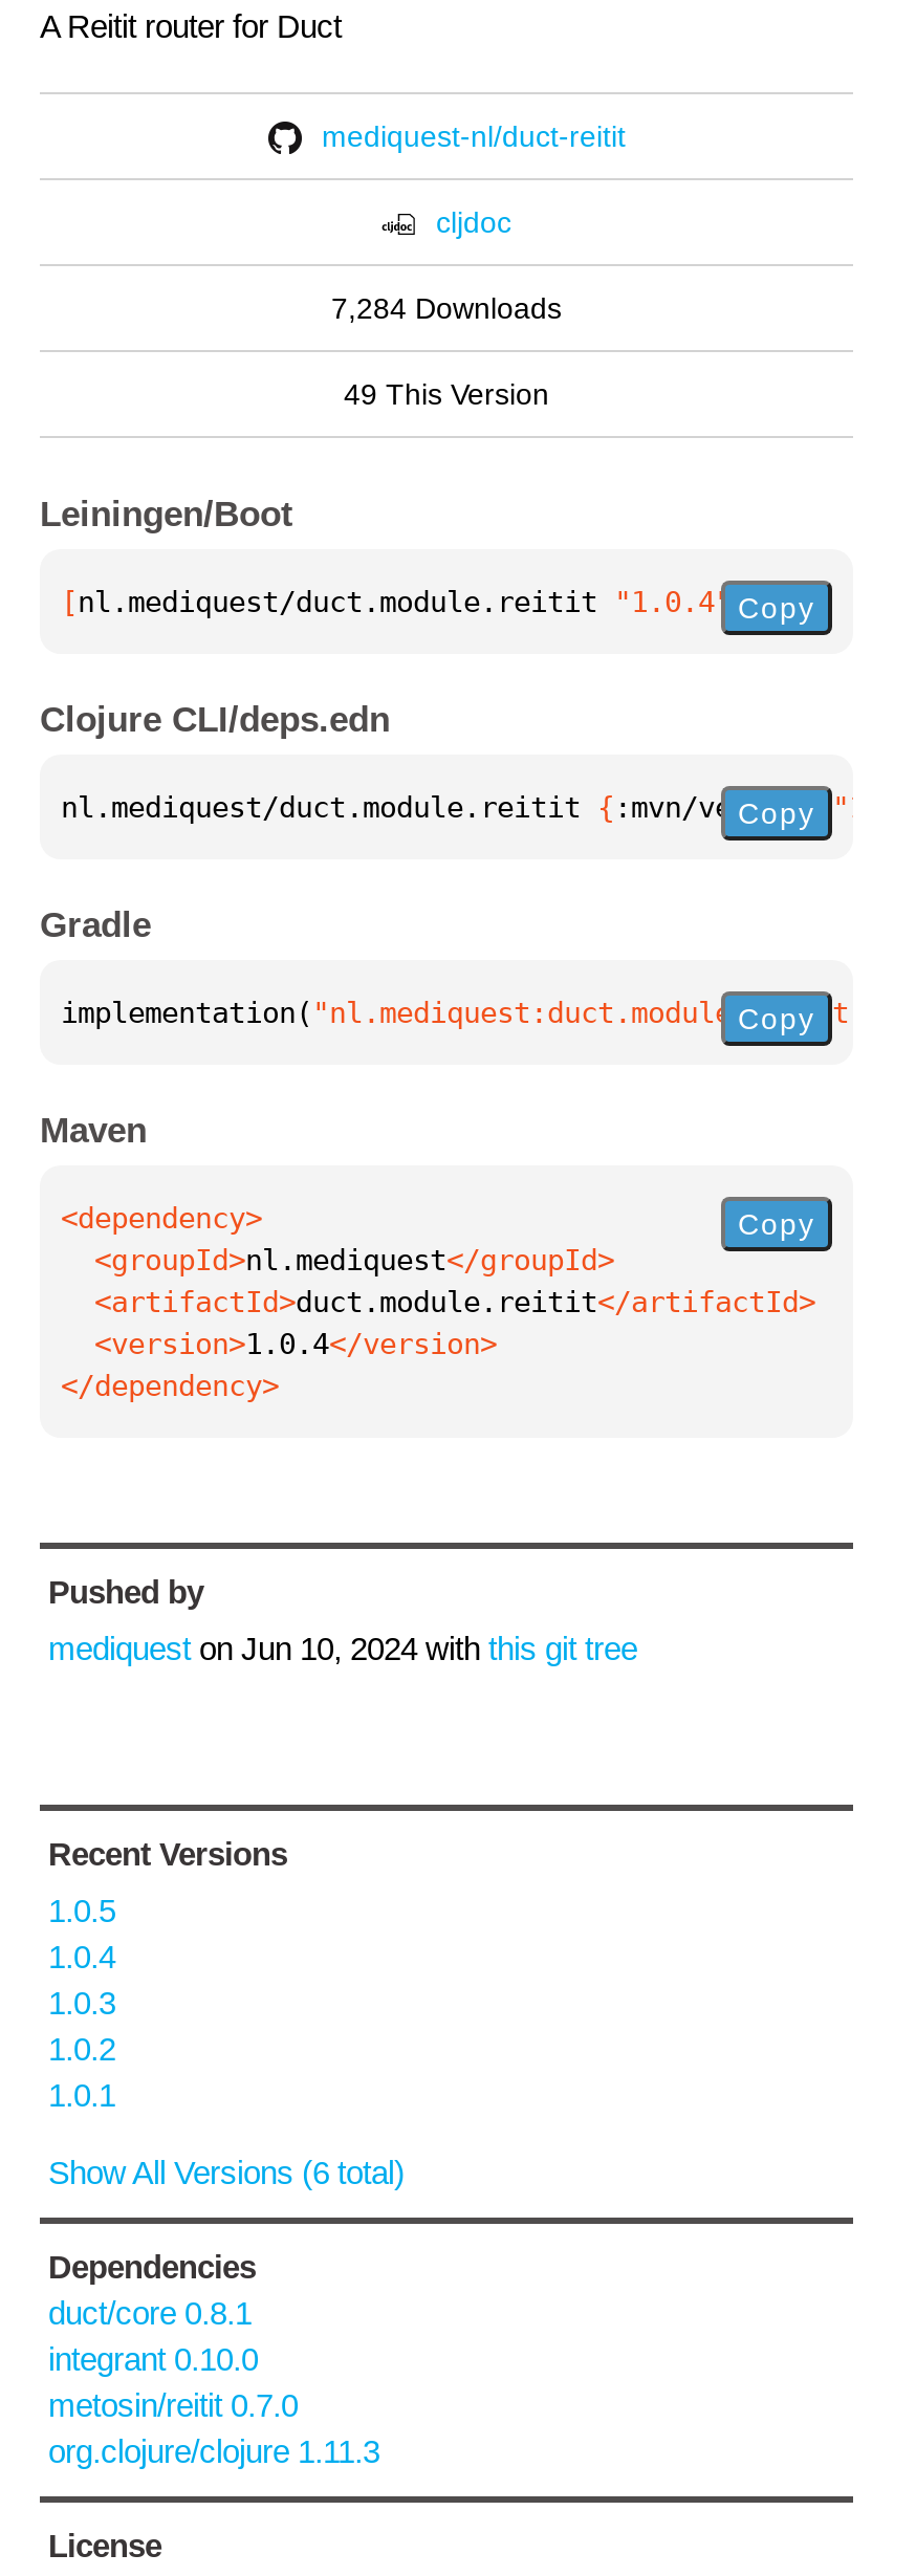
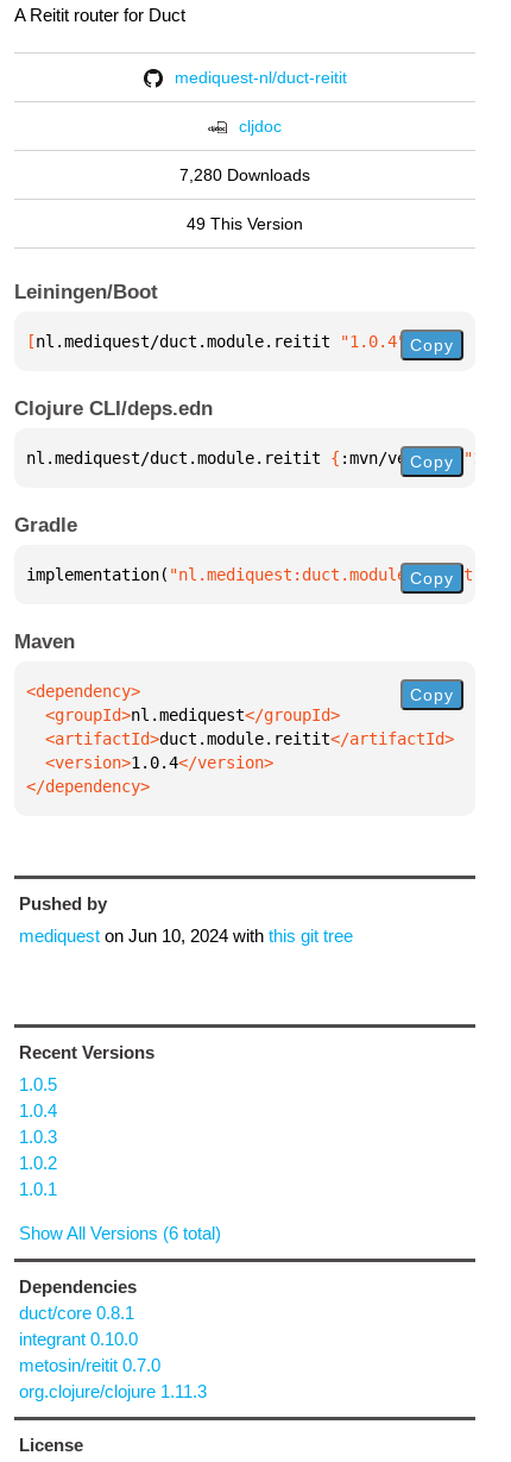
[331,291,562,325] 7,284 Downloads -> [179,165,310,184] 7,280 Downloads

